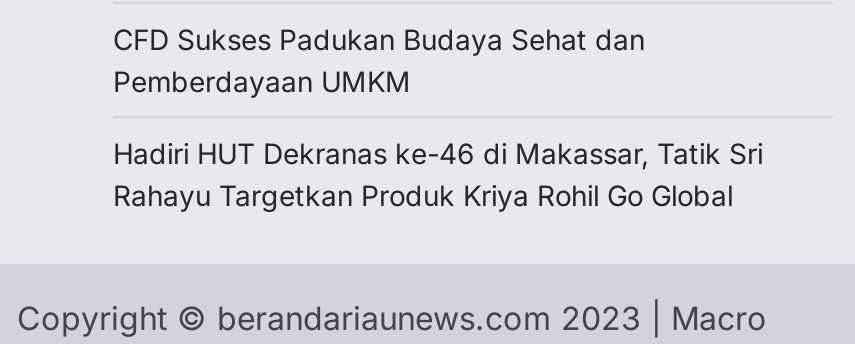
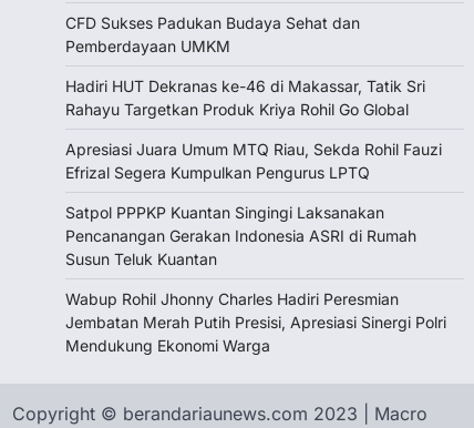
none -> [65,140,446,355] Apresiasi Juara Umum MTQ Riau, Sekda Rohil Fauzi | Efrizal Segera Kumpulkan Pengurus LPTQ | Satpol PPPKP Kuantan Singingi Laksanakan | Pencanangan Gerakan Indonesia ASRI di Rumah | Susun Teluk Kuantan | Wabup Rohil Jhonny Charles Hadiri Peresmian | Jembatan Merah Putih Presisi, Apresiasi Sinergi Polri | Mendukung Ekonomi Warga

